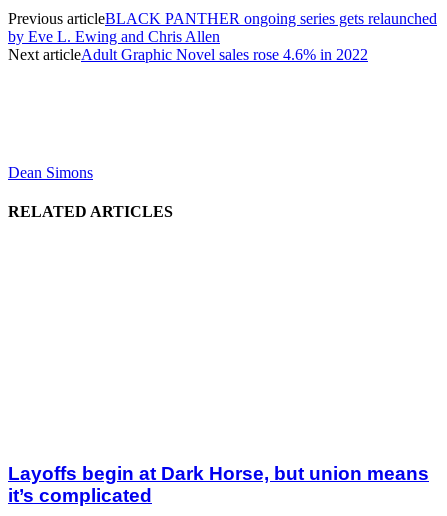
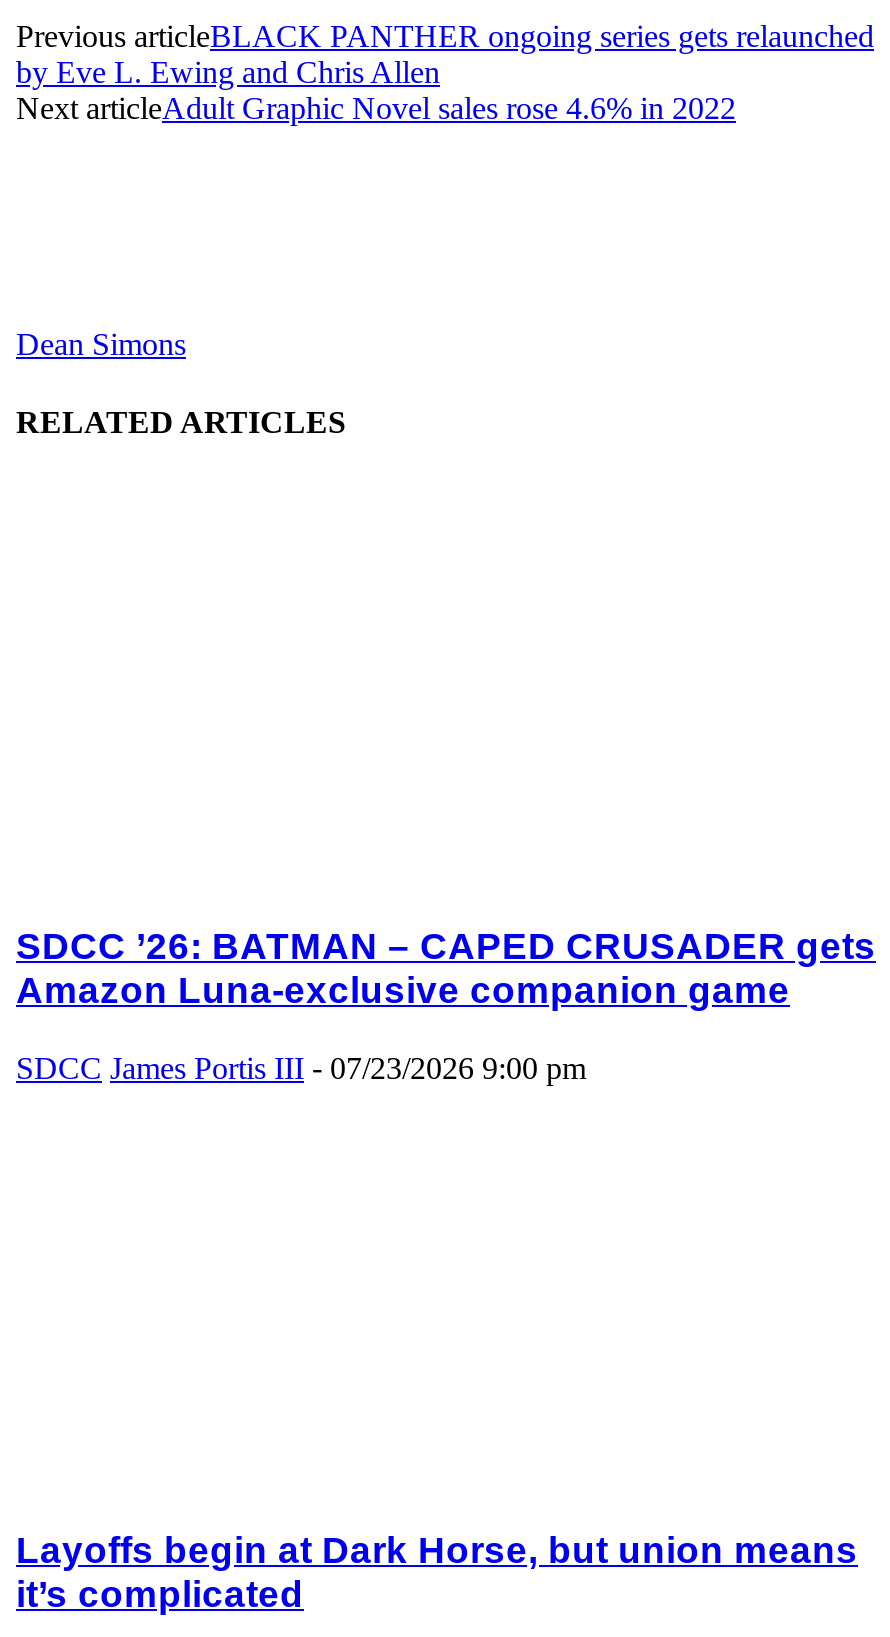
none -> [16,925,876,1085] SDCC ’26: BATMAN – CAPED CRUSADER gets | Amazon Luna-exclusive companion game | SDCC James Portis III - 07/23/2026 9:00 pm

